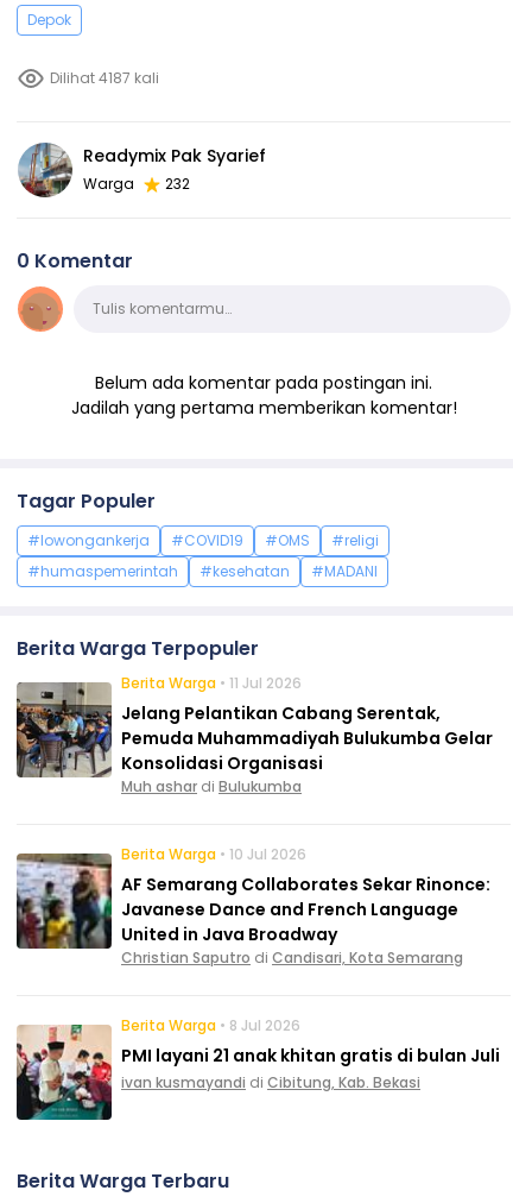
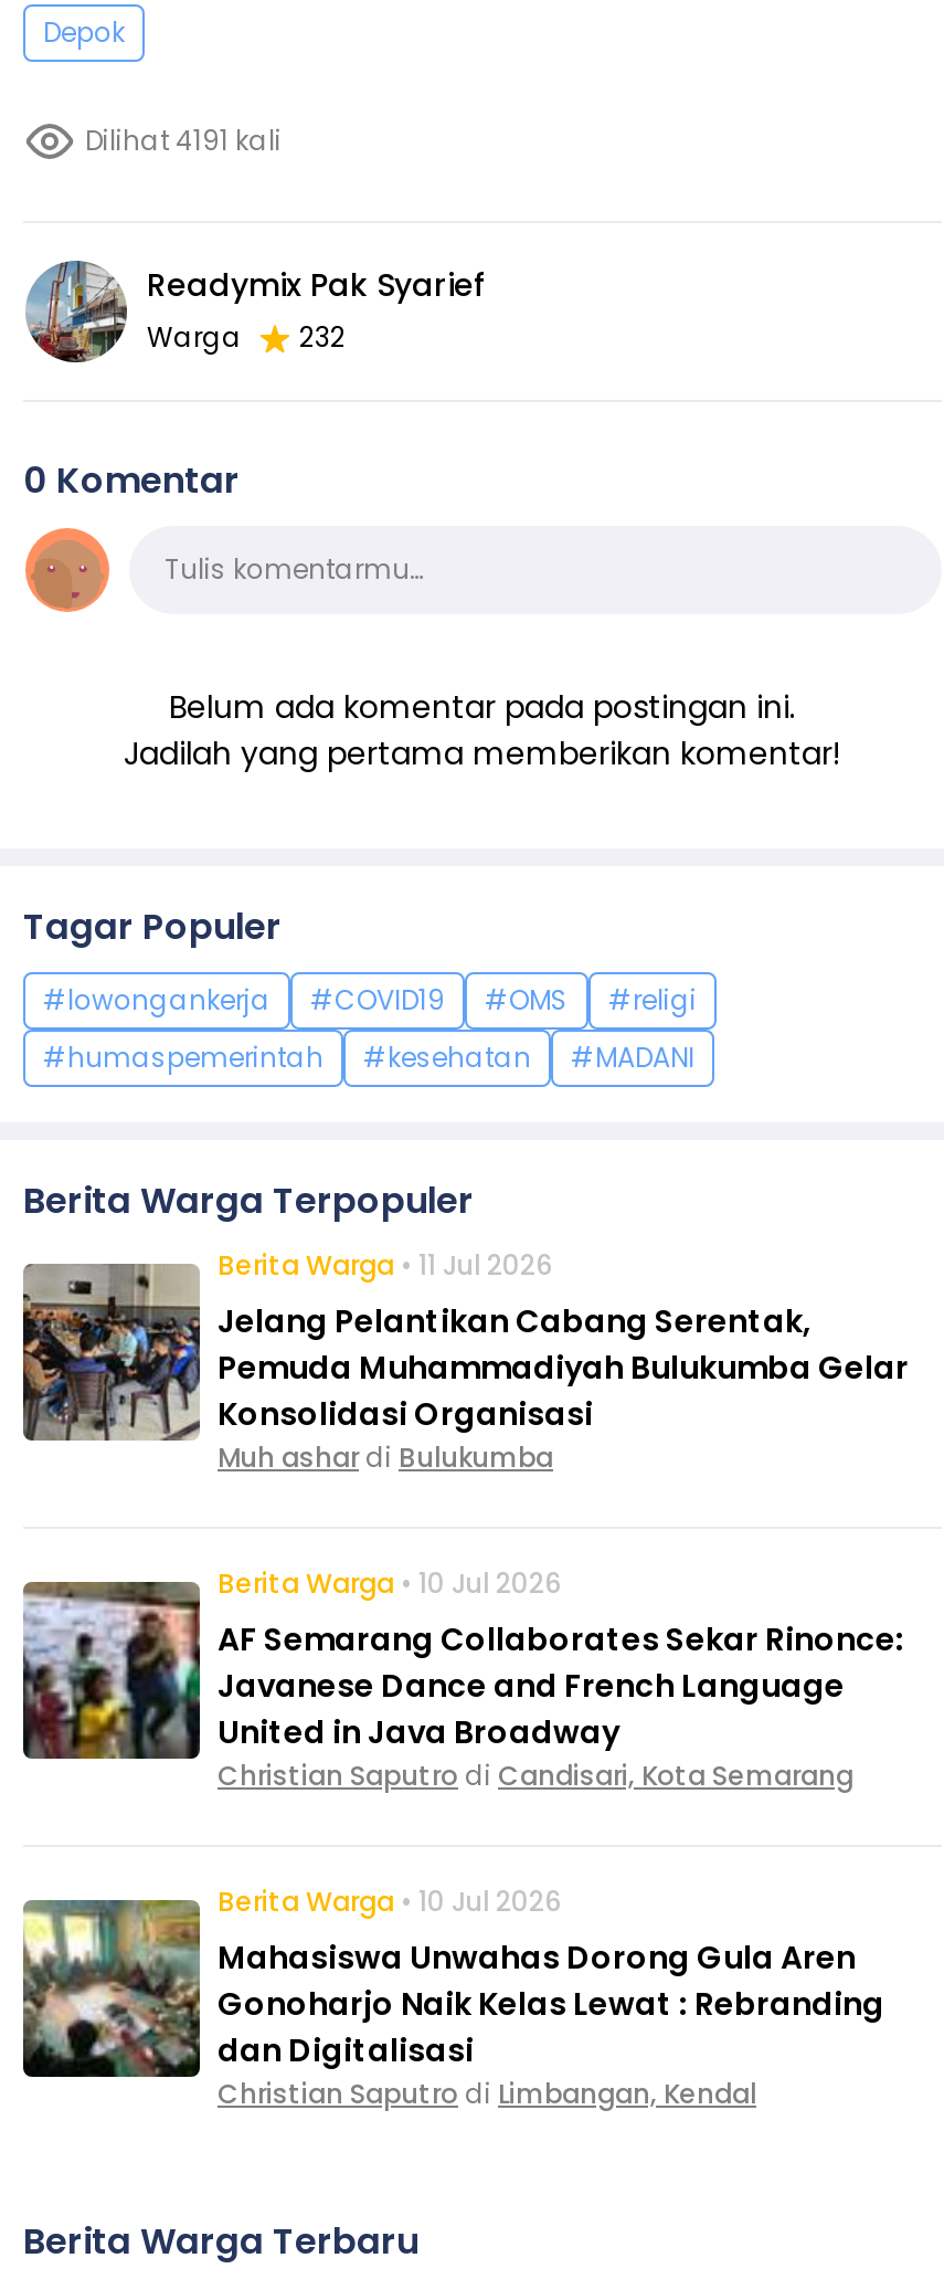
[50,68,159,88] Dilihat 4187 kali -> [85,122,282,159] Dilihat 4191 kali
[17,1015,500,1121] [image] | Berita Warga • 8 Jul 2026 | PMI layani 21 anak khitan gratis di bulan Juli | ivan kusmayandi di Cibitung, Kab. Bekasi -> [23,1883,884,2112] [image] | Berita Warga • 10 Jul 2026 | Mahasiswa Unwahas Dorong Gula Aren | Gonoharjo Naik Kelas Lewat : Rebranding | dan Digitalisasi | Christian Saputro di Limbangan, Kendal

